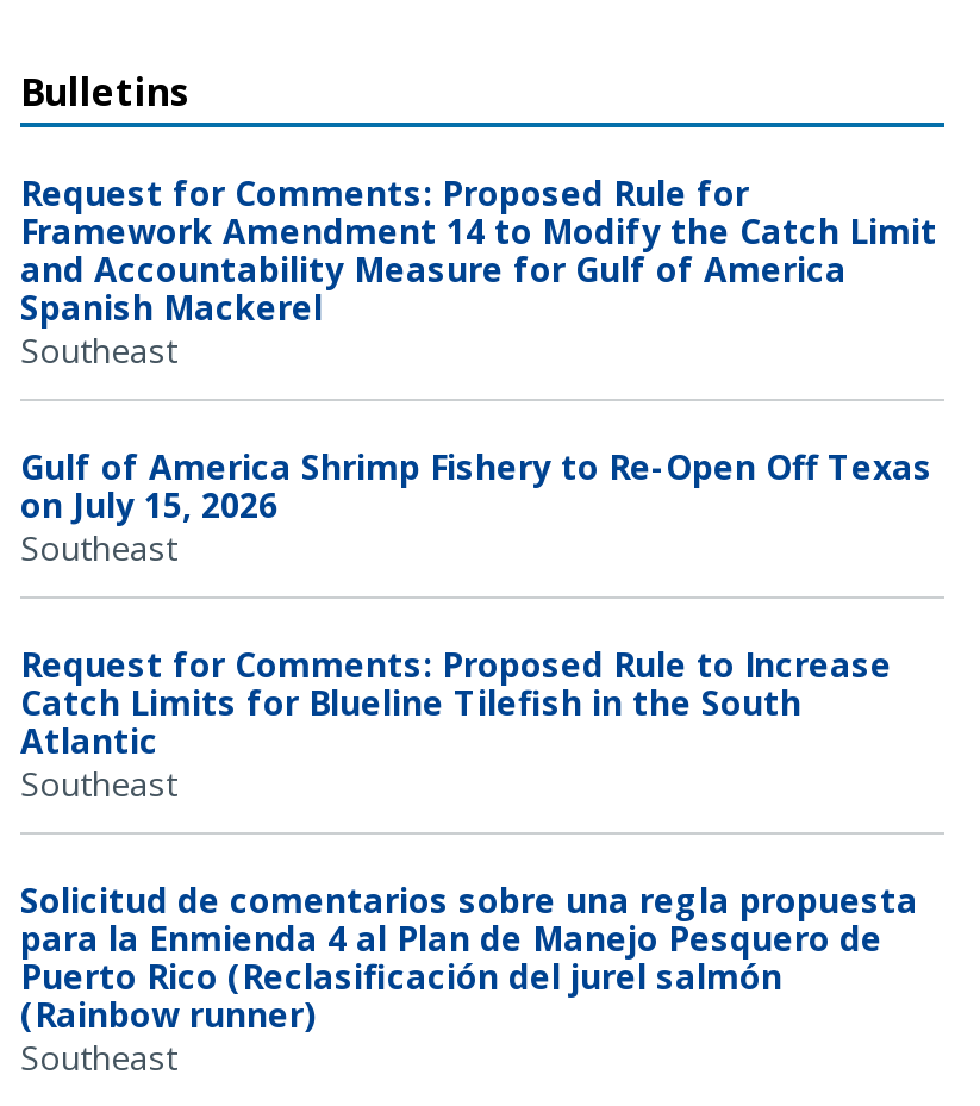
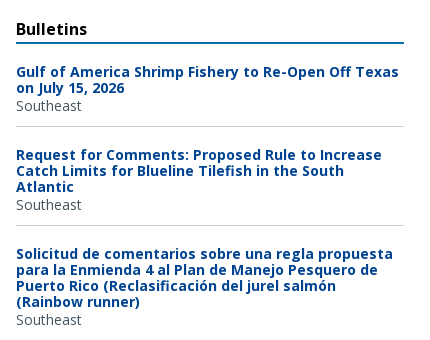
[20,171,937,374] Request for Comments: Proposed Rule for | Framework Amendment 14 to Modify the Catch Limit | and Accountability Measure for Gulf of America | Spanish Mackerel | Southeast -> none

